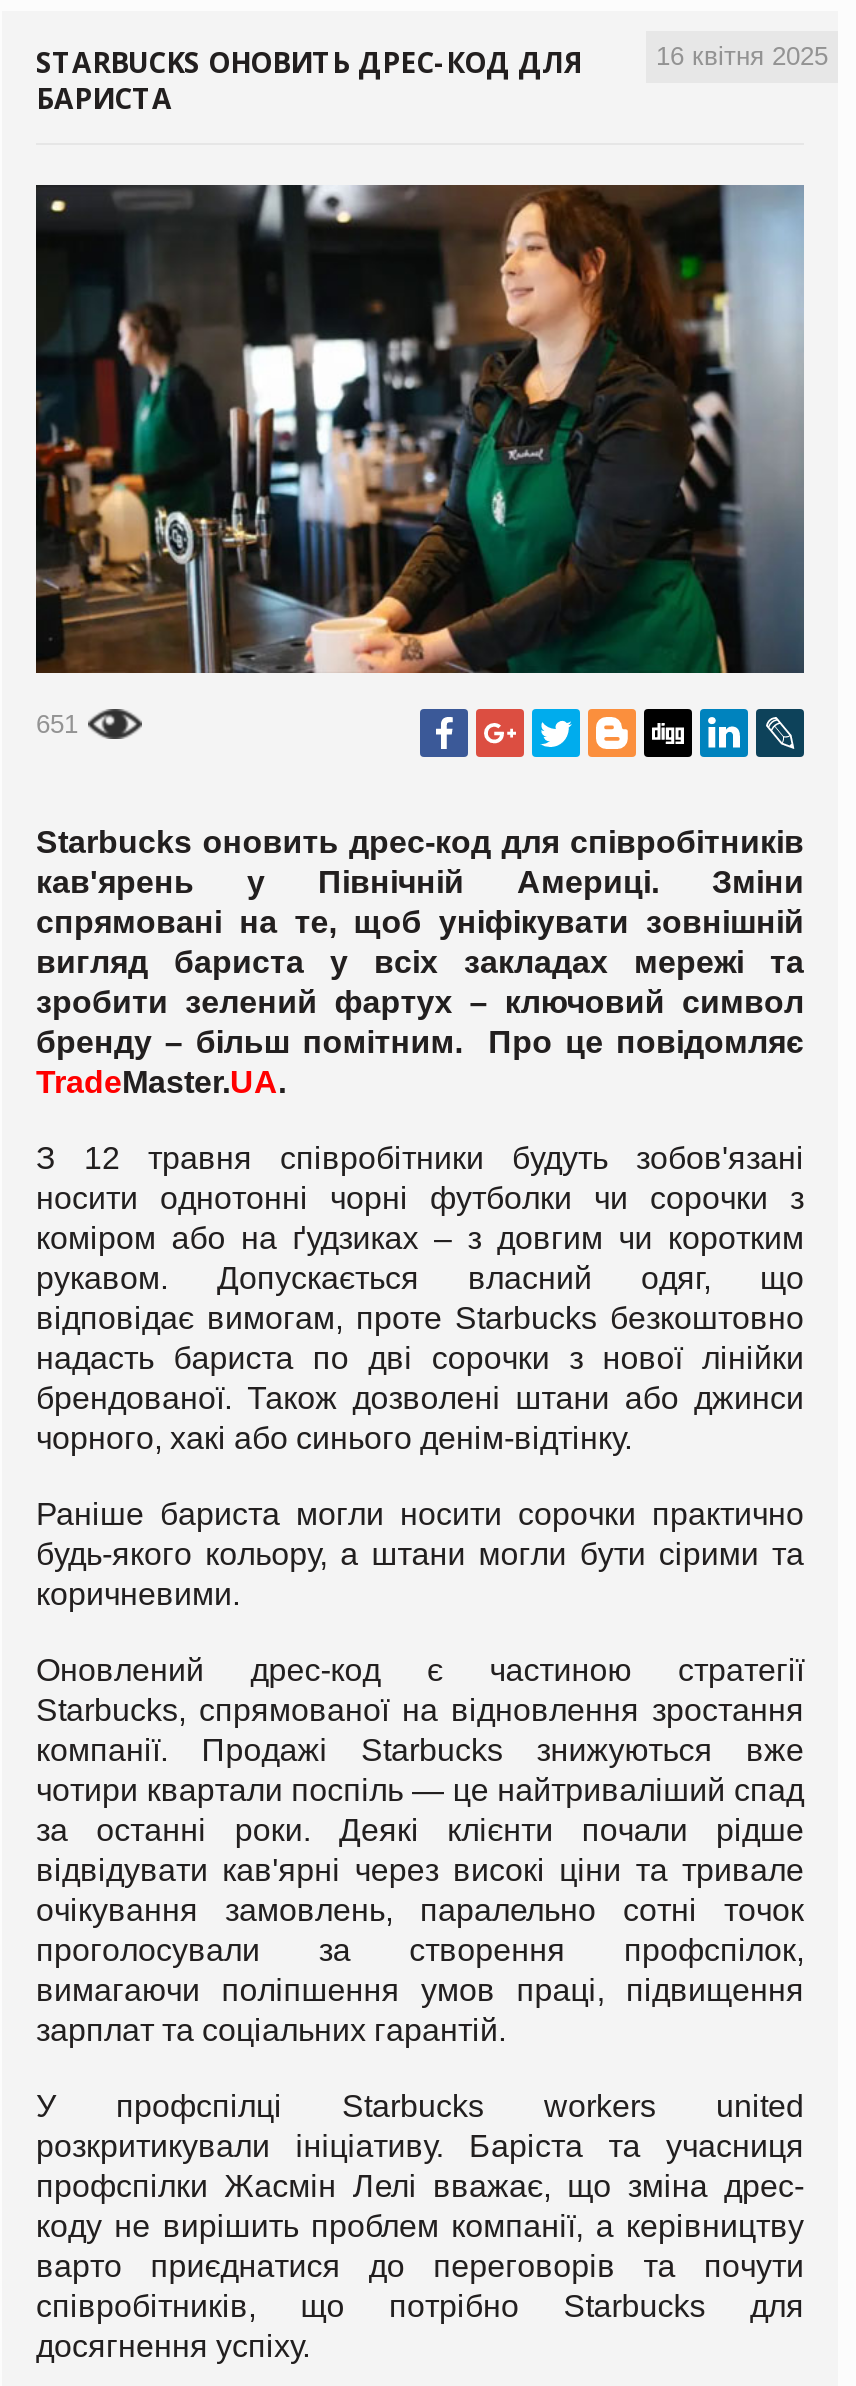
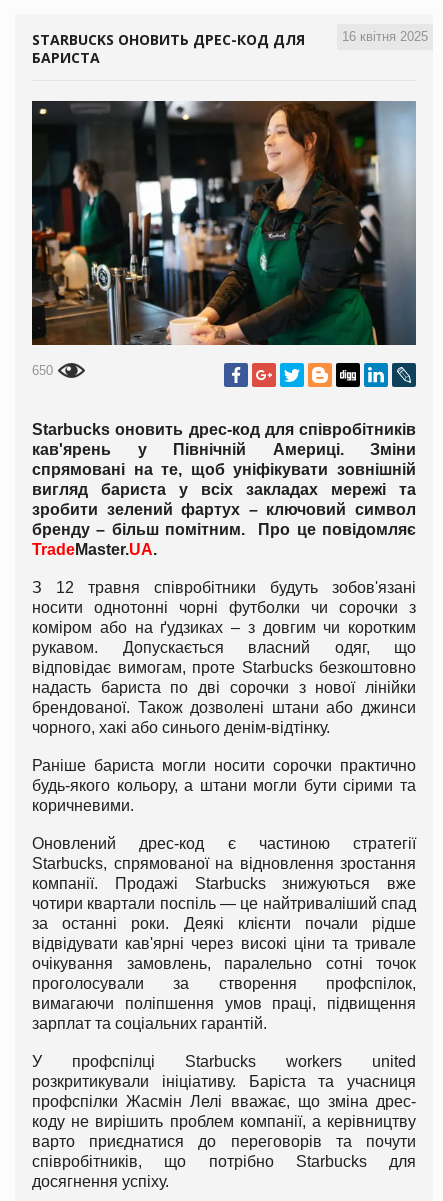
[36,709,78,739] 651 -> [32,363,53,378] 650

